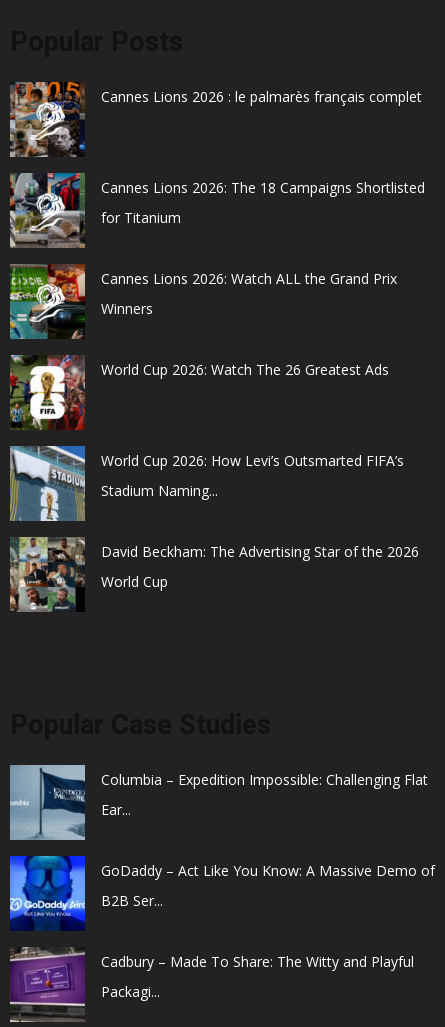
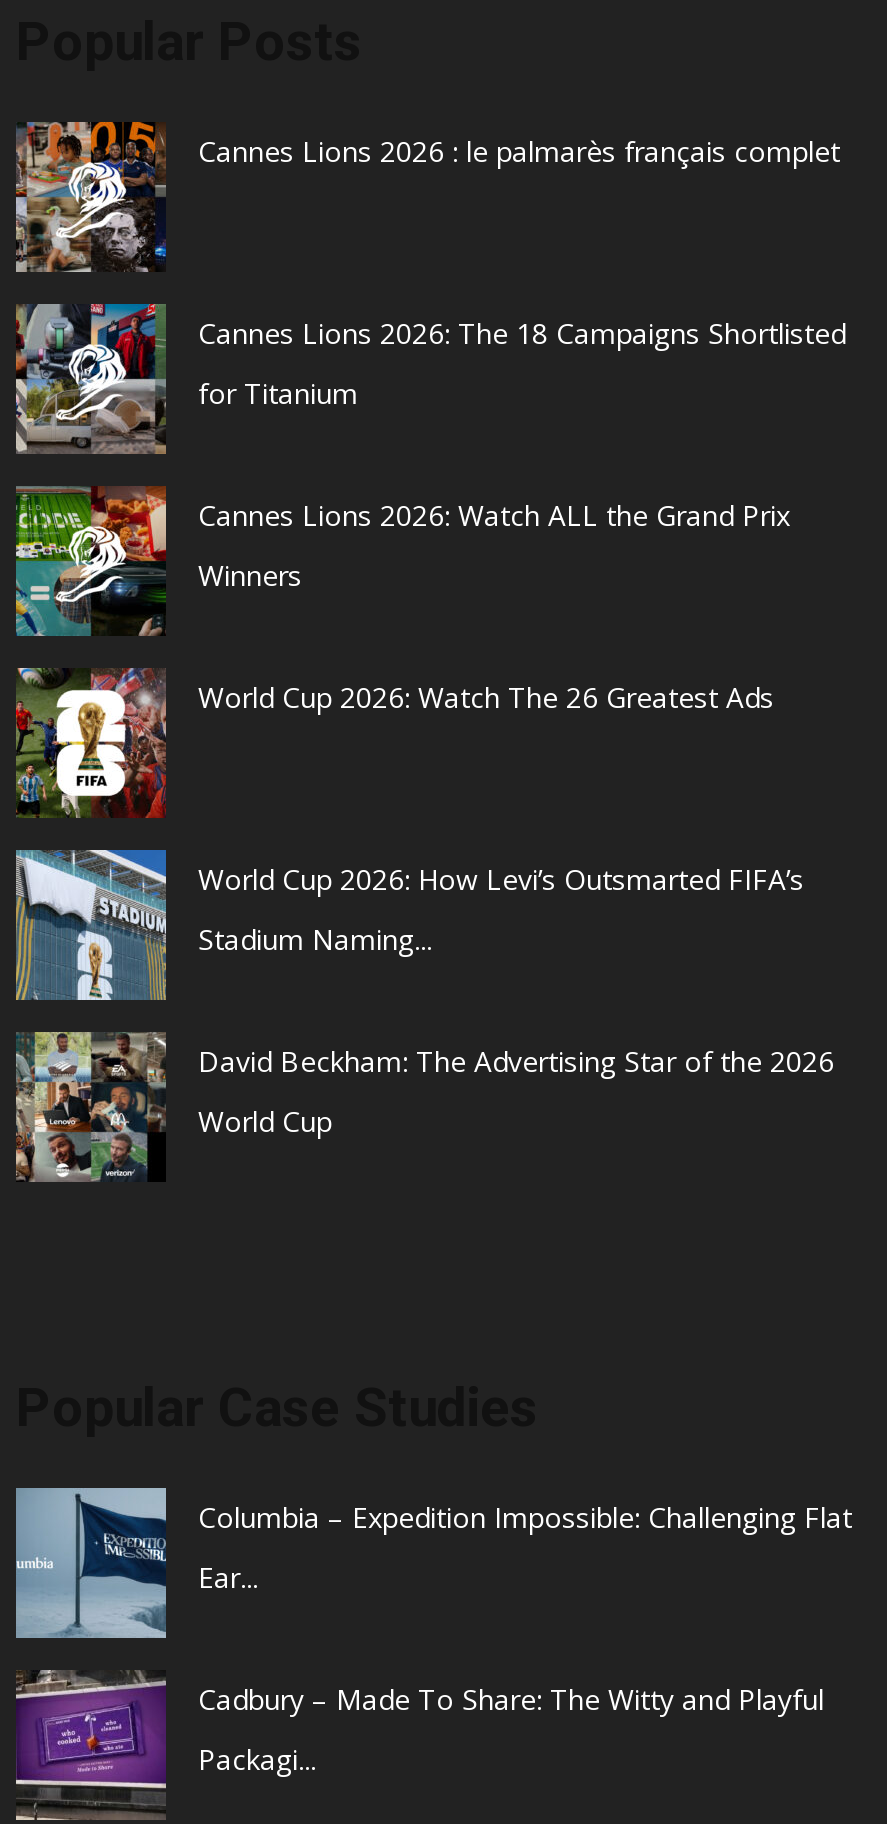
[9,855,435,931] [image] | GoDaddy – Act Like You Know: A Massive Demo of | B2B Ser... -> none

